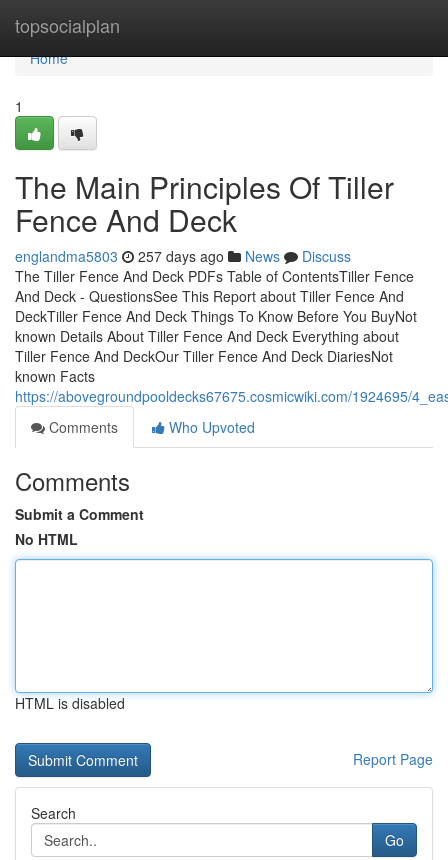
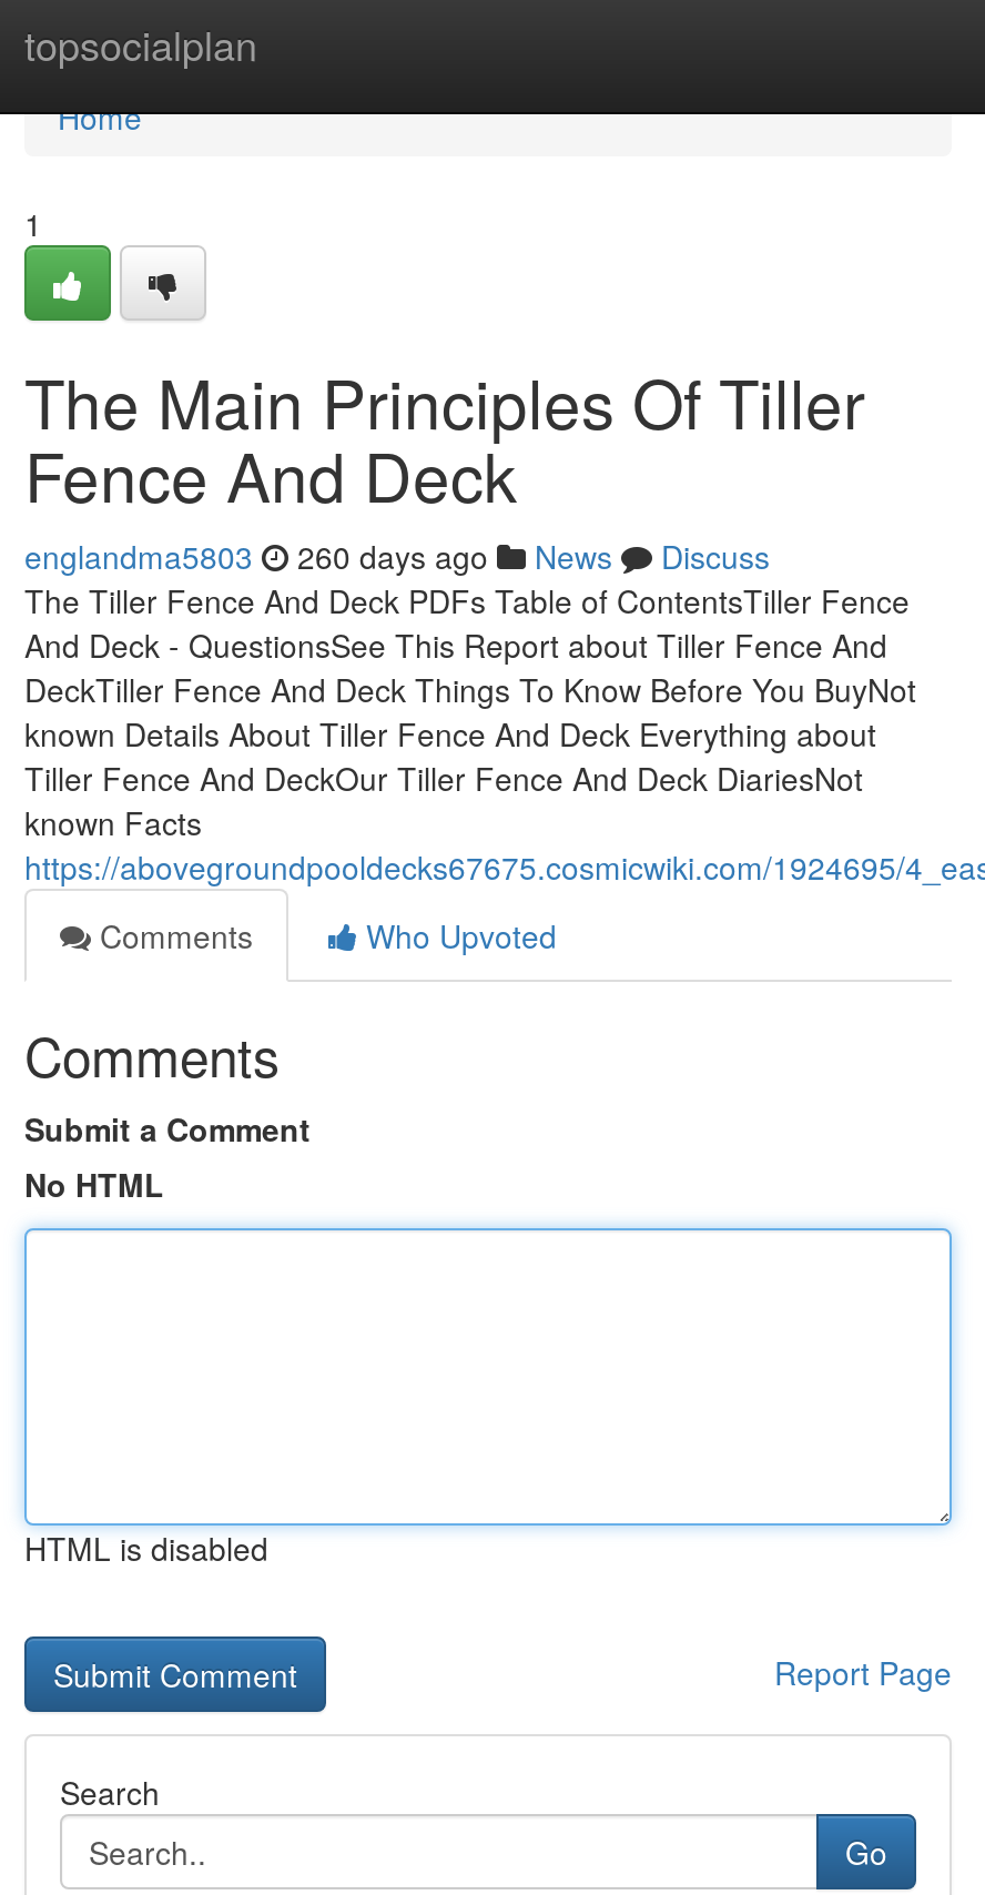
[15,246,351,266] englandma5803 257 days ago News Discuss -> [24,534,770,578] englandma5803 260 days ago News Discuss

